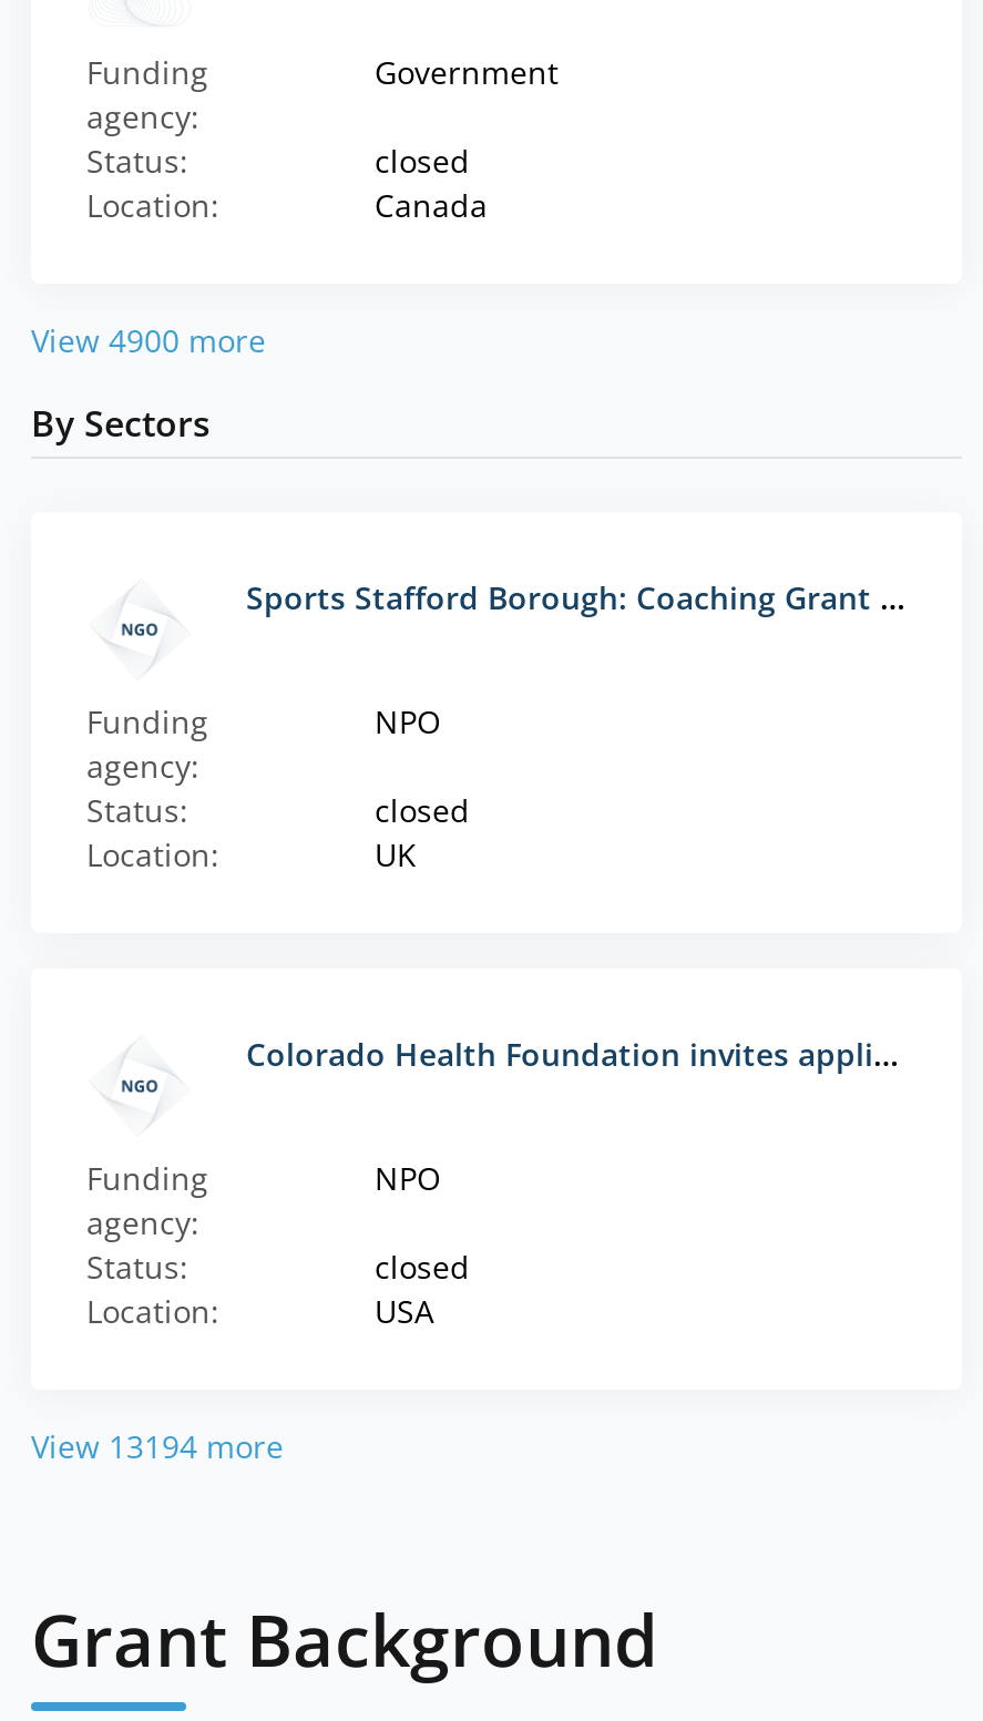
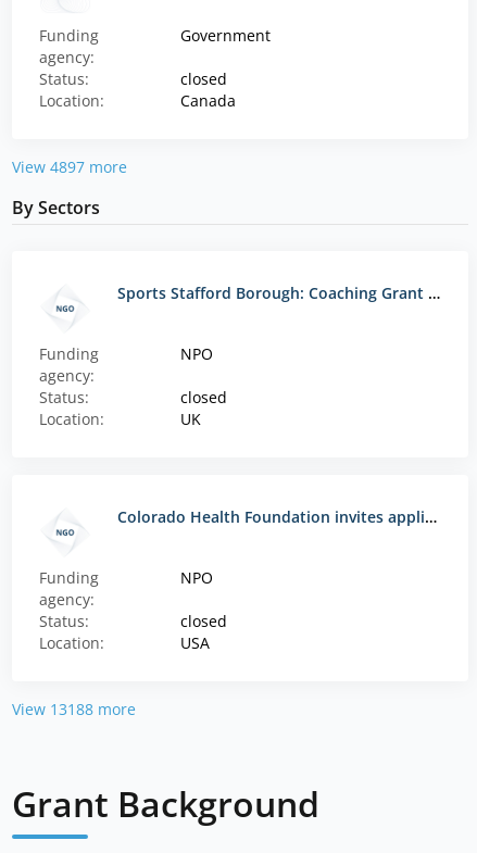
[31,319,266,361] View 4900 more -> [12,156,127,177] View 4897 more
[31,1425,284,1467] View 13194 more -> [12,699,136,719] View 13188 more

